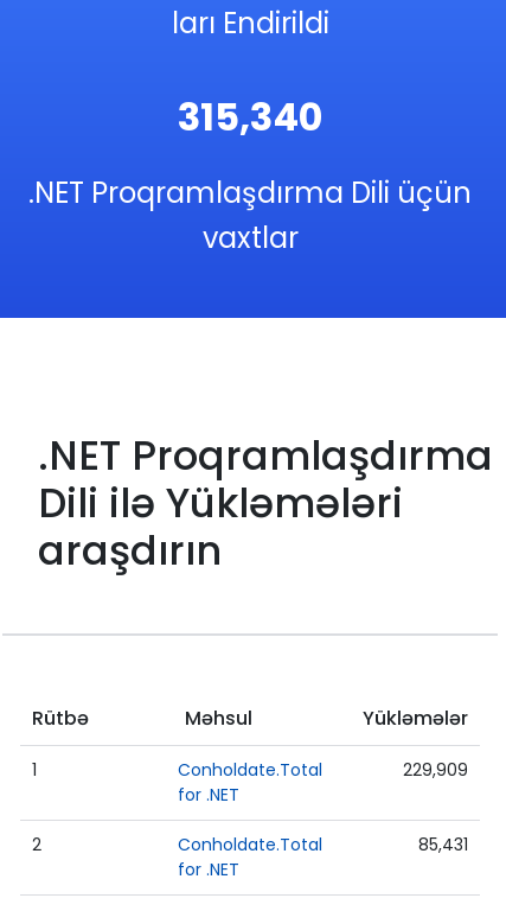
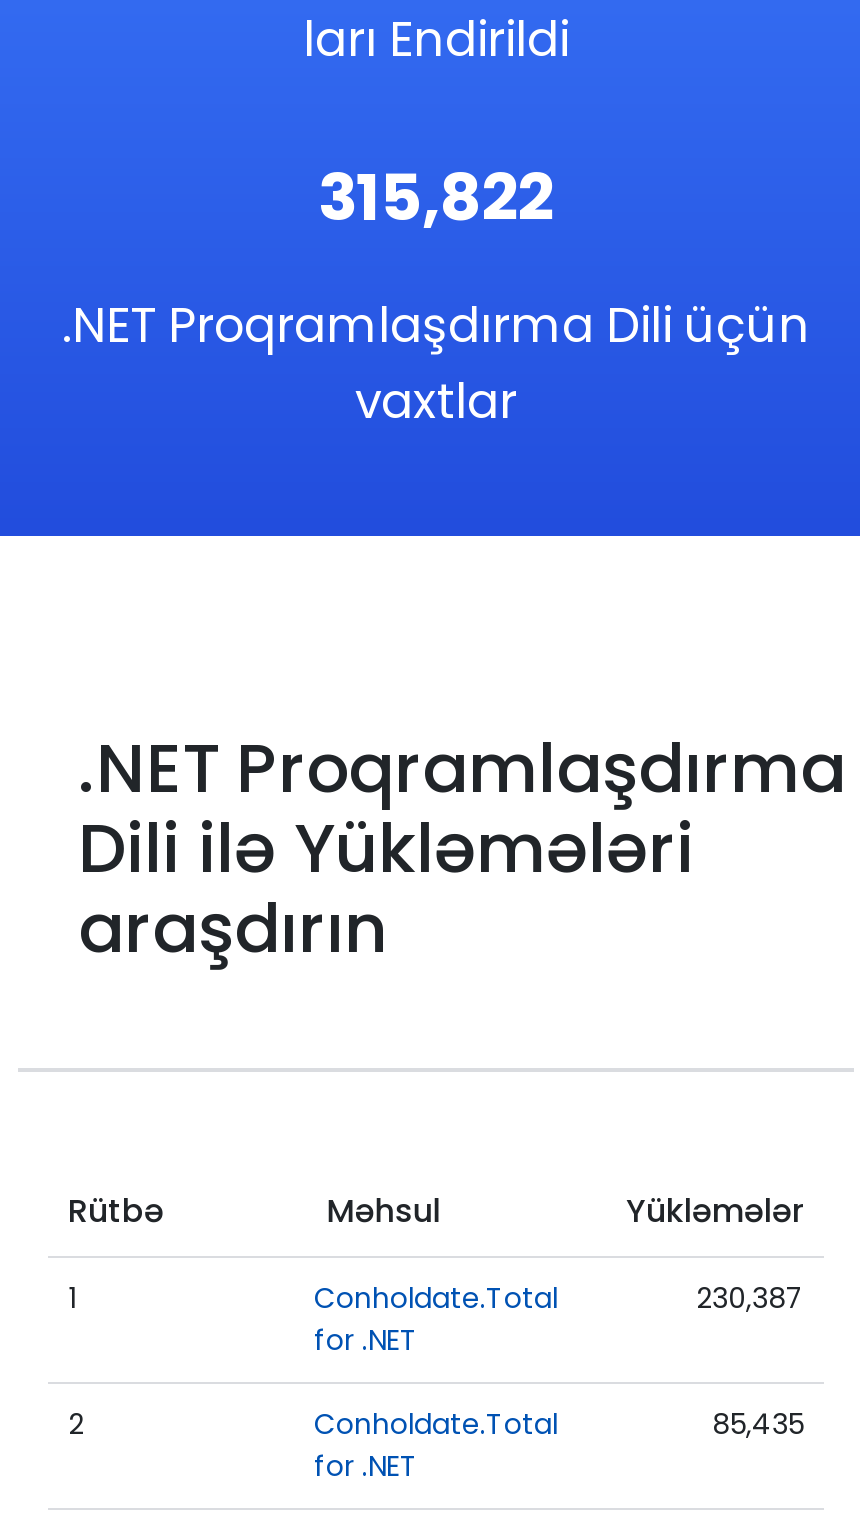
[178,90,322,144] 315,340 -> [318,152,554,242] 315,822
[403,758,468,782] 229,909 -> [696,1278,804,1318] 230,387
[418,833,468,856] 85,431 -> [712,1404,804,1444] 85,435

